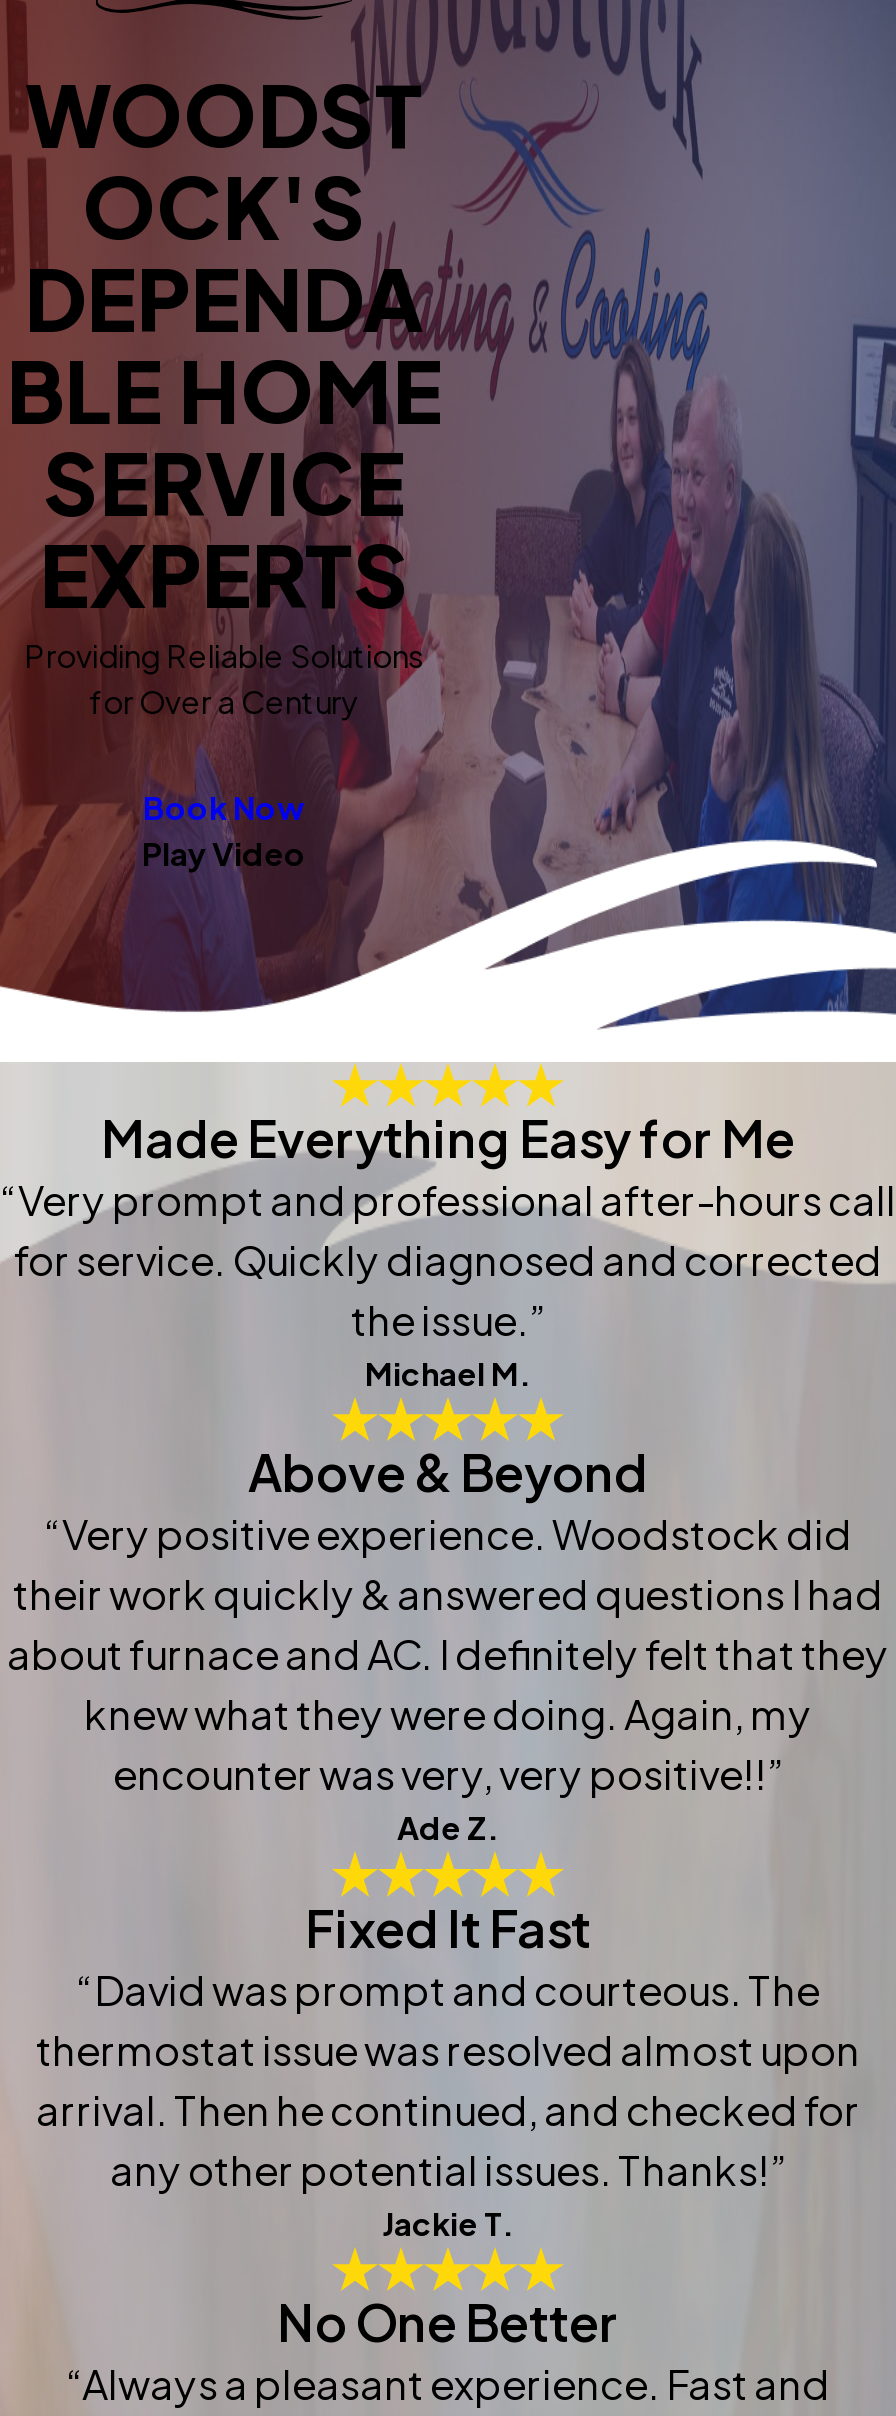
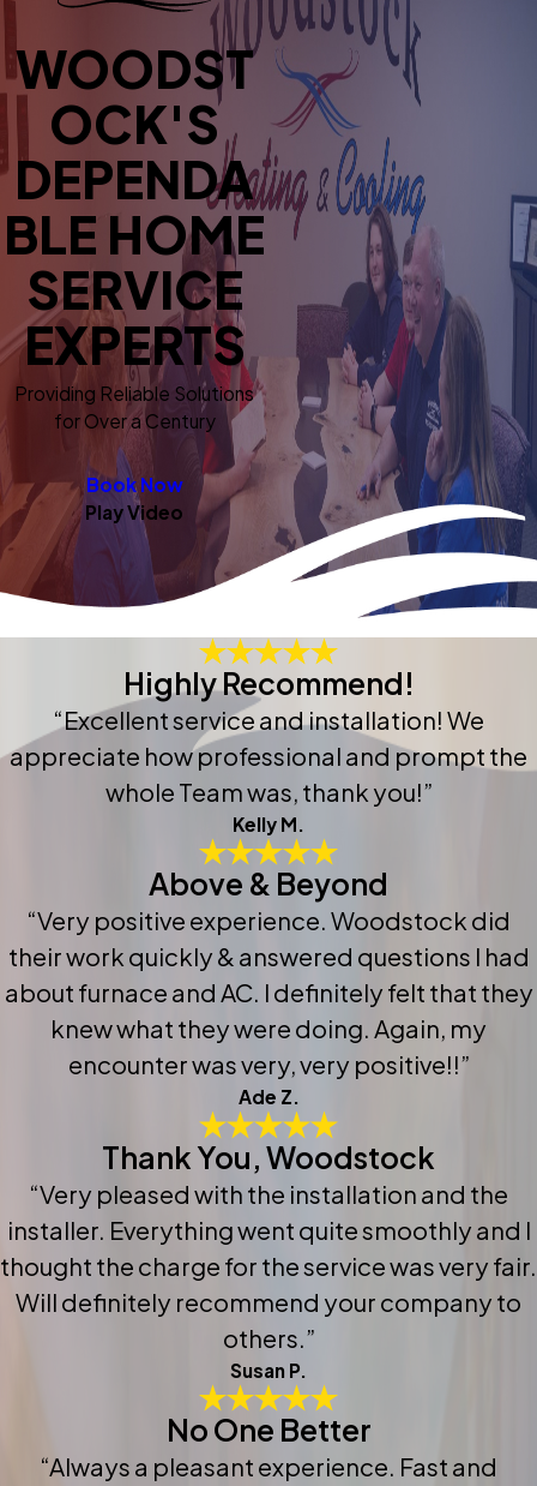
[0,1106,896,1392] Made Everything Easy for Me | “Very prompt and professional after-hours call | for service. Quickly diagnosed and corrected | the issue.” | Michael M. -> [10,664,527,836] Highly Recommend! | “Excellent service and installation! We | appreciate how professional and prompt the | whole Team was, thank you!” | Kelly M.
[36,1896,860,2242] Fixed It Fast | “David was prompt and courteous. The | thermostat issue was resolved almost upon | arrival. Then he continued, and checked for | any other potential issues. Thanks!” | Jackie T. -> [0,1138,537,1381] Thank You, Woodstock | “Very pleased with the installation and the | installer. Everything went quite smoothly and I | thought the charge for the service was very fair. | Will definitely recommend your company to | others.” | Susan P.

